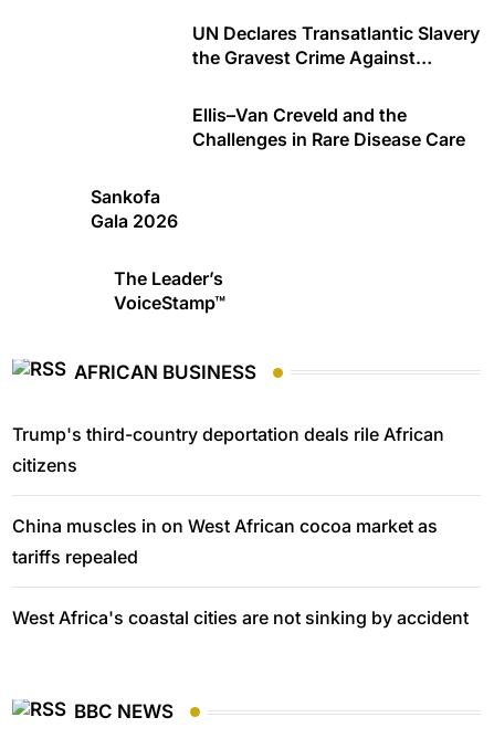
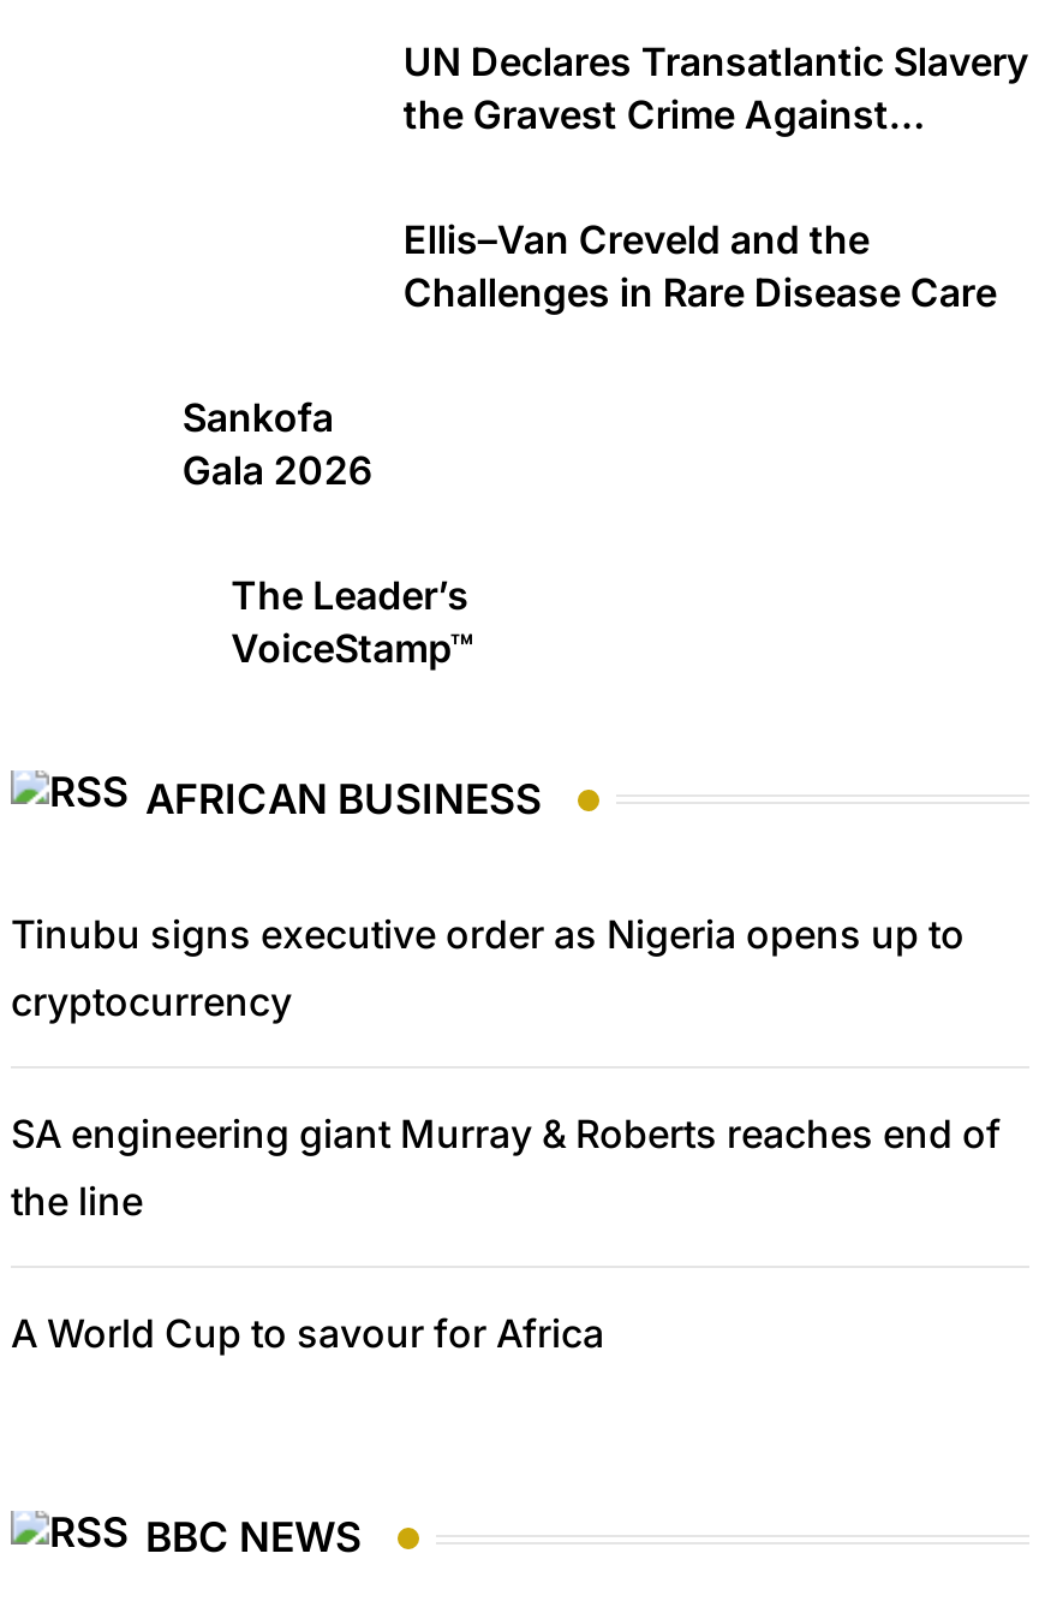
[12,423,444,476] Trump's third-country deportation deals rile African | citizens -> [11,910,965,1025] Tinubu signs executive order as Nigeria opens up to | cryptocurrency
[12,515,438,568] China muscles in on West African cocoa market as | tariffs repealed -> [11,1109,1001,1225] SA engineering giant Murray & Roberts reaches end of | the line
[12,606,469,628] West Africa's coastal cities are not sinking by accident -> [11,1309,604,1357] A World Cup to savour for Africa

